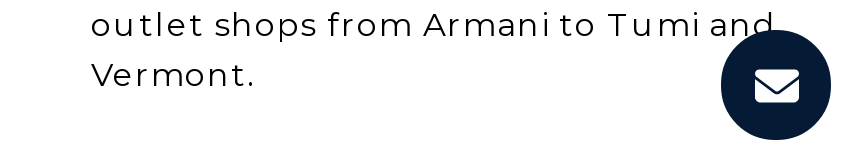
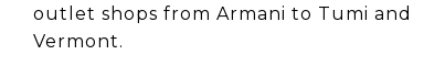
[719,28,833,142] [image] -> none

